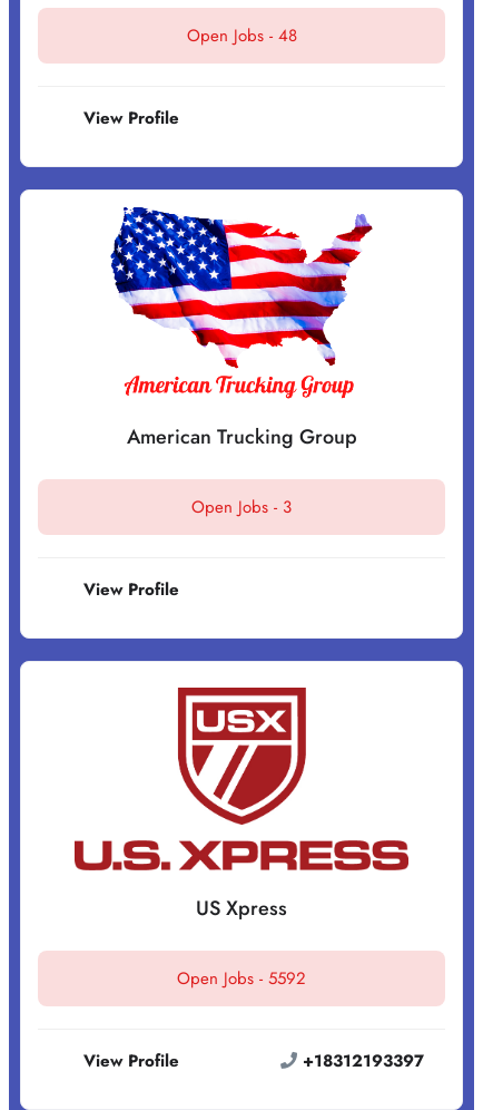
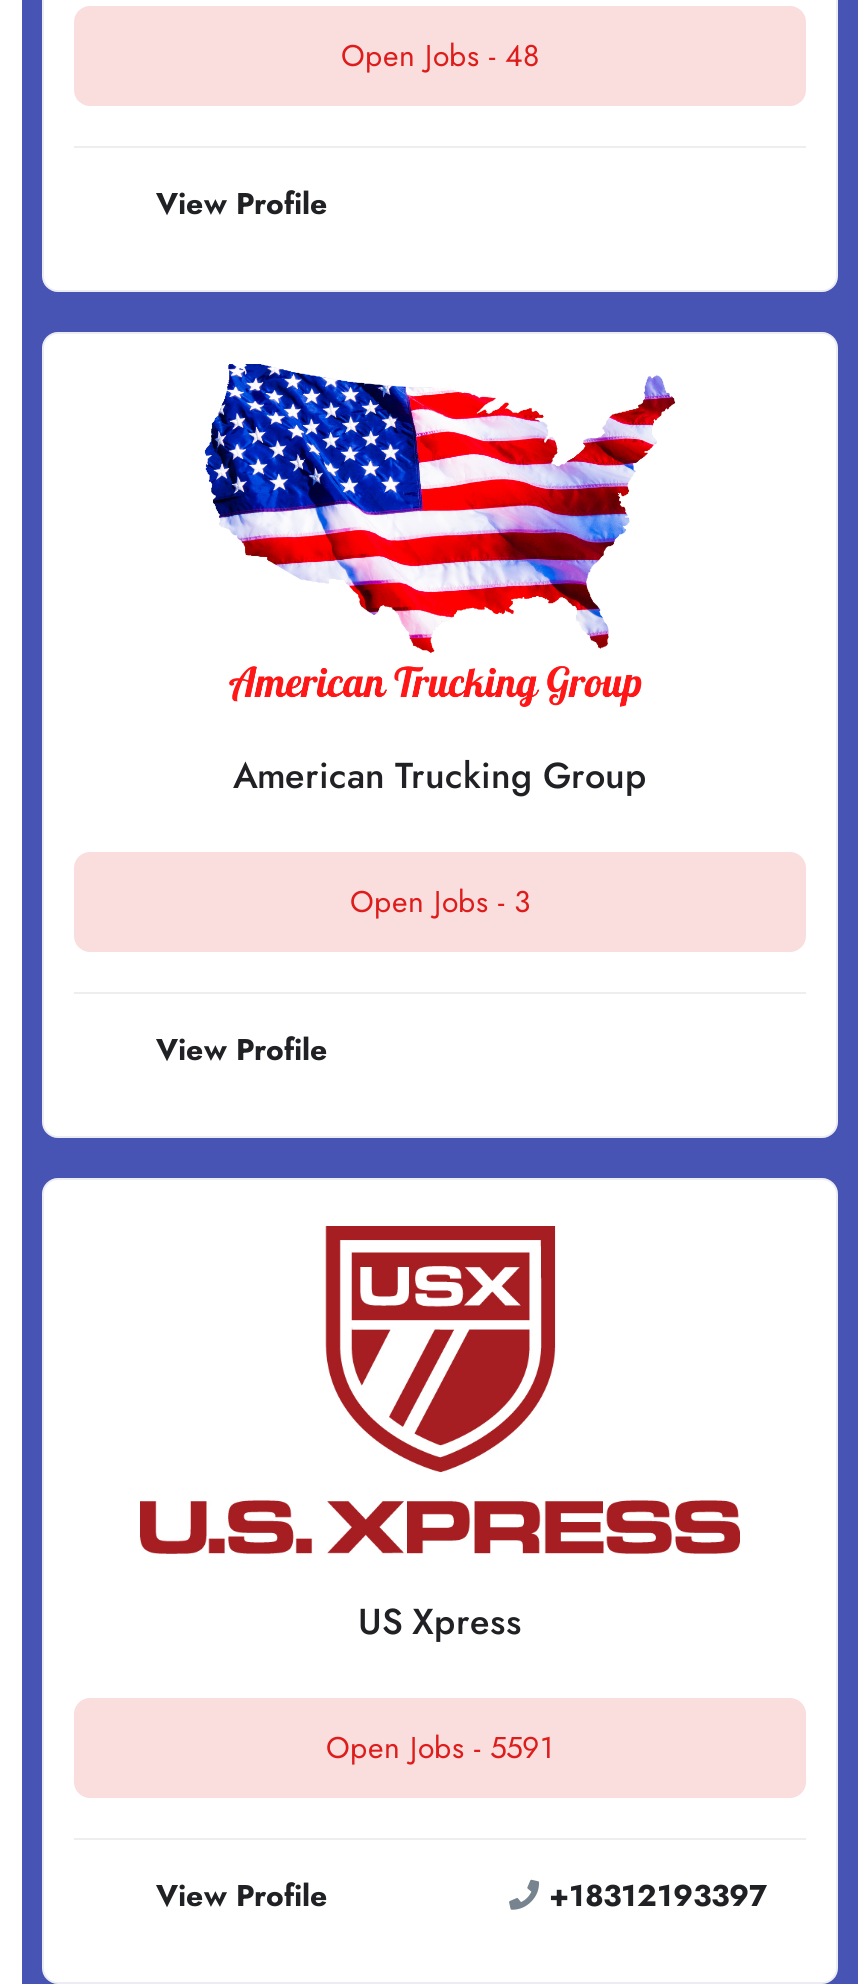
[177,966,306,991] Open Jobs - 5592 -> [326,1726,554,1770] Open Jobs - 5591

